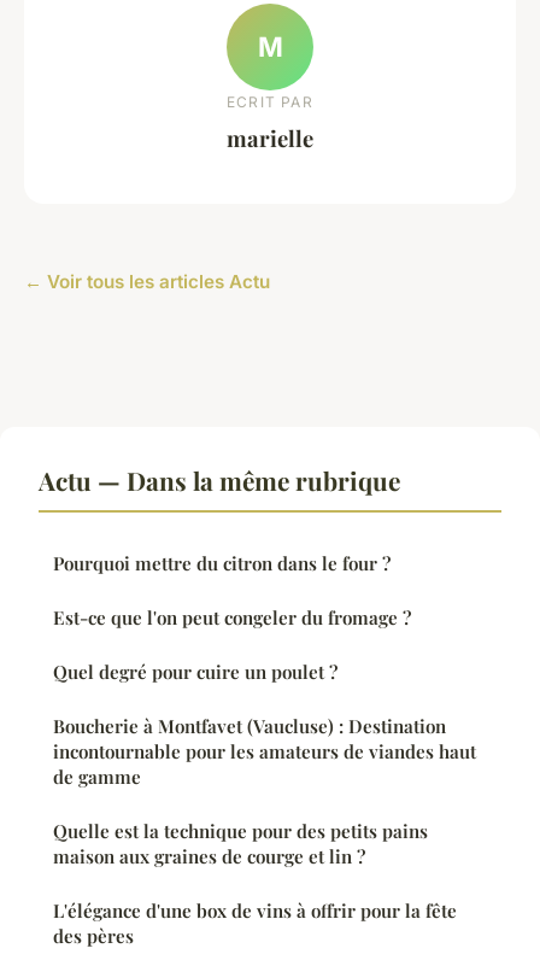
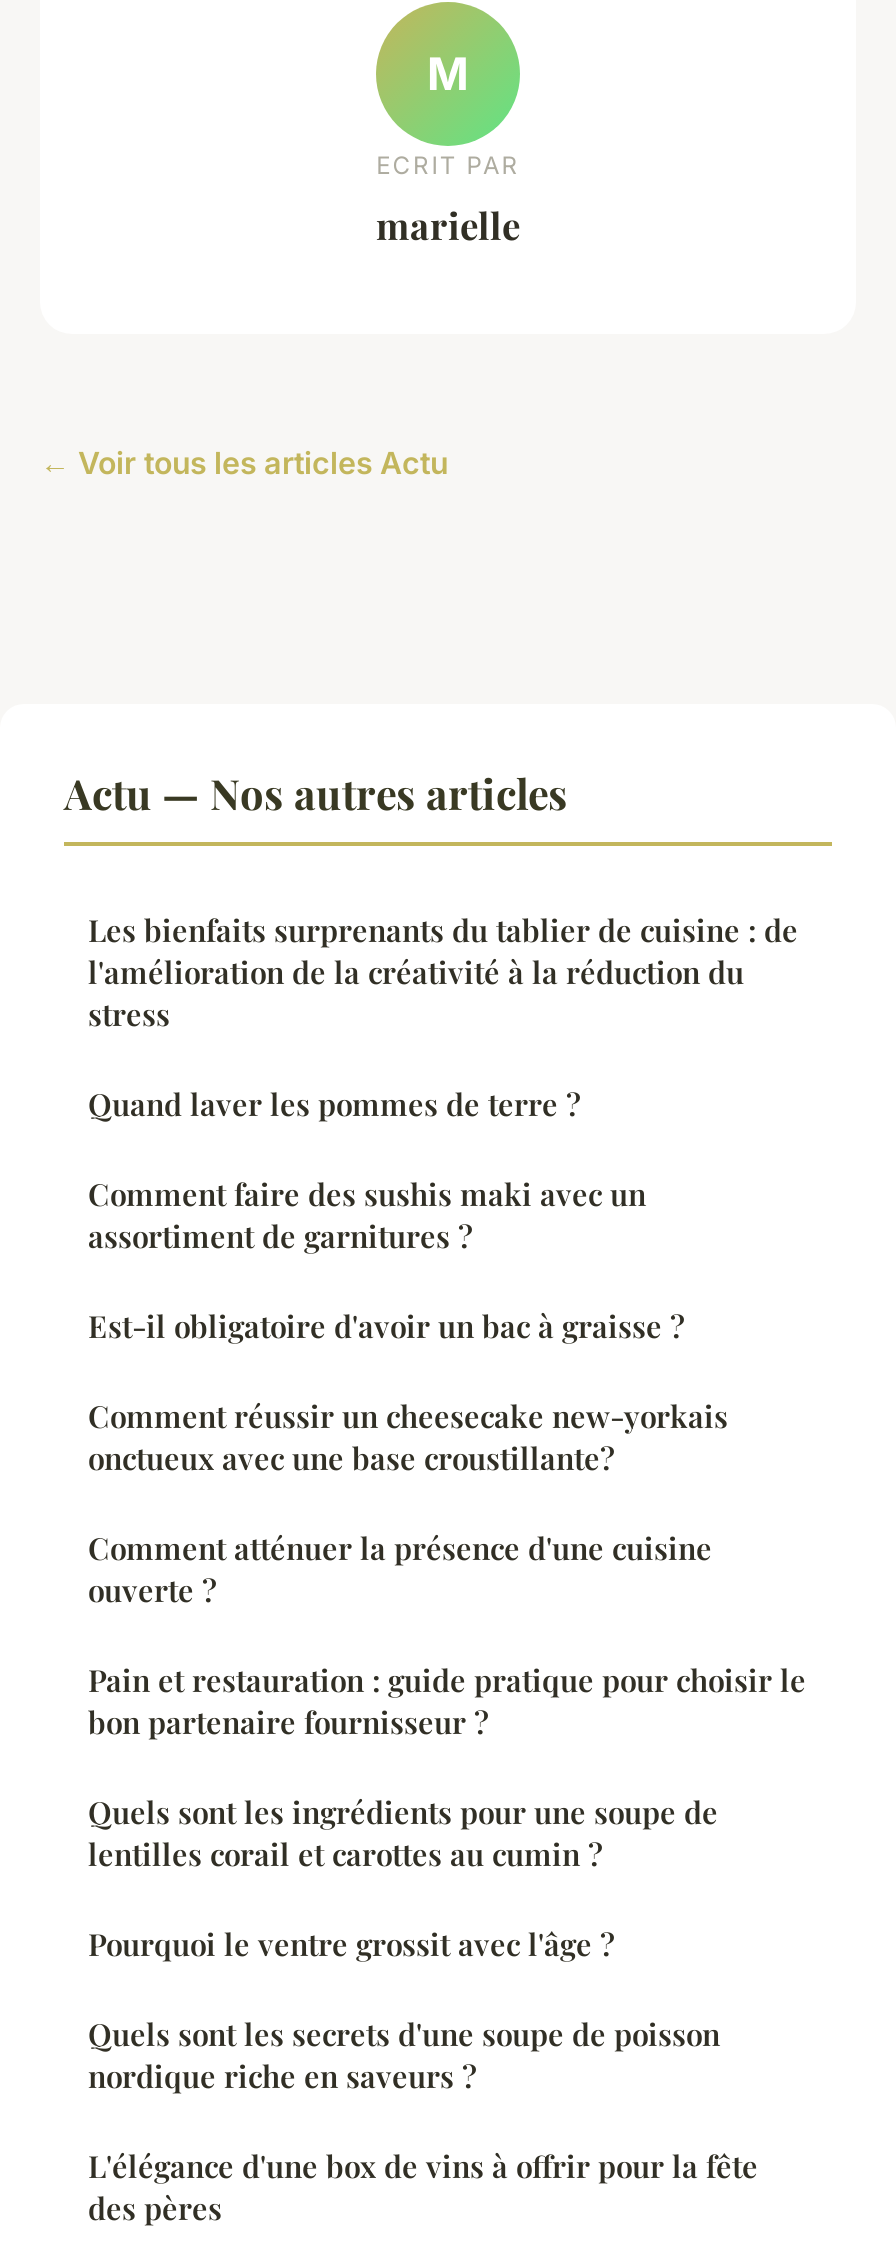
[39,463,476,868] Actu — Dans la même rubrique | Pourquoi mettre du citron dans le four ? | Est-ce que l'on peut congeler du fromage ? | Quel degré pour cuire un poulet ? | Boucherie à Montfavet (Vaucluse) : Destination | incontournable pour les amateurs de viandes haut | de gamme | Quelle est la technique pour des petits pains | maison aux graines de courge et lin ? -> [64,763,806,2095] Actu — Nos autres articles | Les bienfaits surprenants du tablier de cuisine : de | l'amélioration de la créativité à la réduction du | stress | Quand laver les pommes de terre ? | Comment faire des sushis maki avec un | assortiment de garnitures ? | Est-il obligatoire d'avoir un bac à graisse ? | Comment réussir un cheesecake new-yorkais | onctueux avec une base croustillante? | Comment atténuer la présence d'une cuisine | ouverte ? | Pain et restauration : guide pratique pour choisir le | bon partenaire fournisseur ? | Quels sont les ingrédients pour une soupe de | lentilles corail et carottes au cumin ? | Pourquoi le ventre grossit avec l'âge ? | Quels sont les secrets d'une soupe de poisson | nordique riche en saveurs ?

